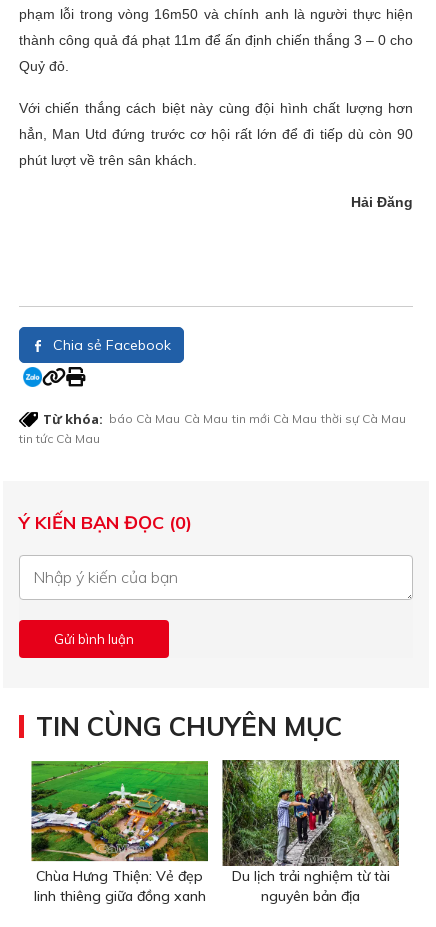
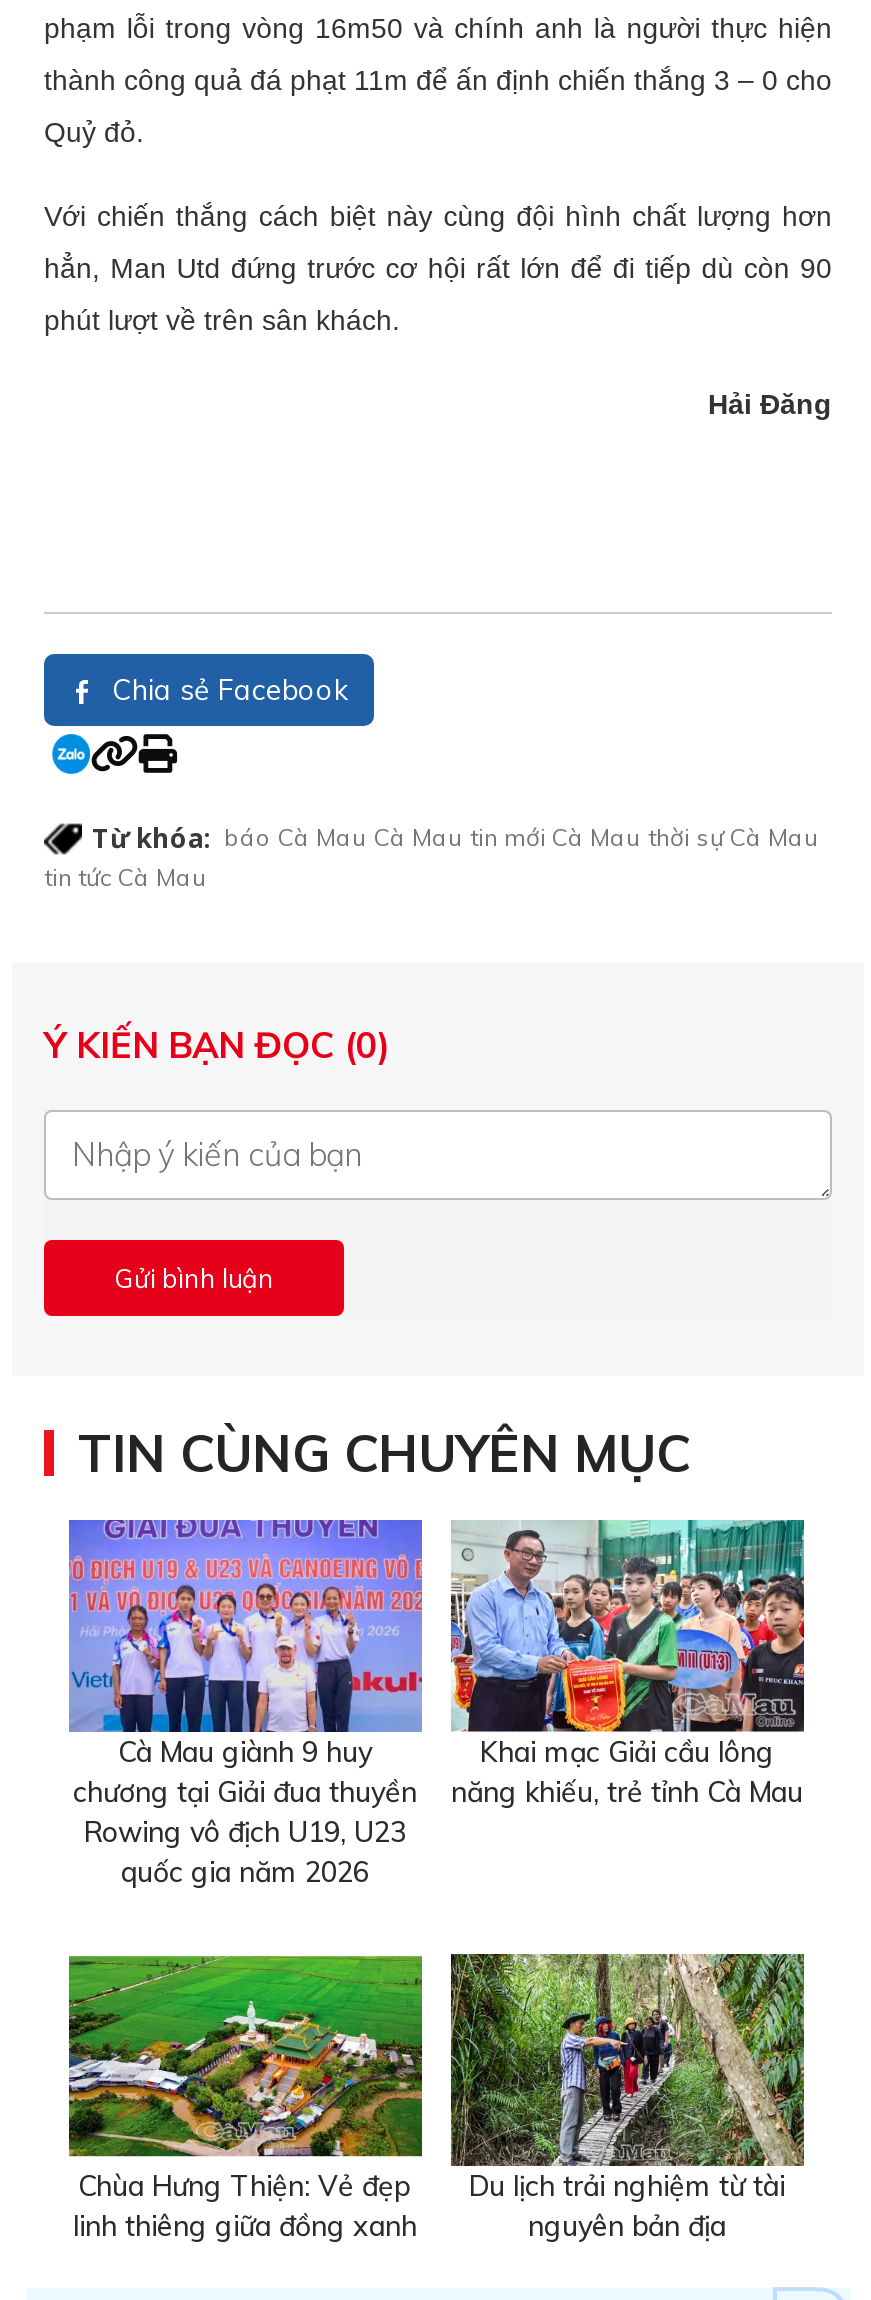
none -> [68,1518,424,1890] [image] | Cà Mau giành 9 huy | chương tại Giải đua thuyền | Rowing vô địch U19, U23 | quốc gia năm 2026
none -> [448,1518,806,1810] [image] | Khai mạc Giải cầu lông | năng khiếu, trẻ tỉnh Cà Mau

